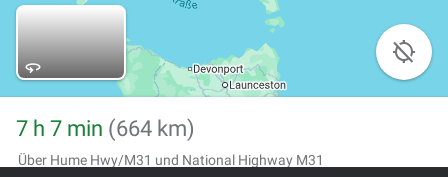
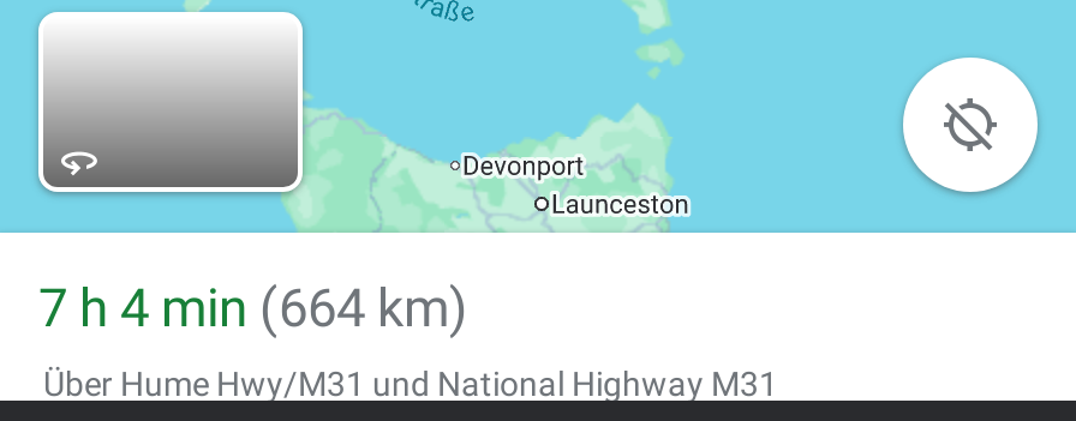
[16,116,195,141] 7 h 7 min (664 km) -> [38,278,468,338] 7 h 4 min (664 km)

